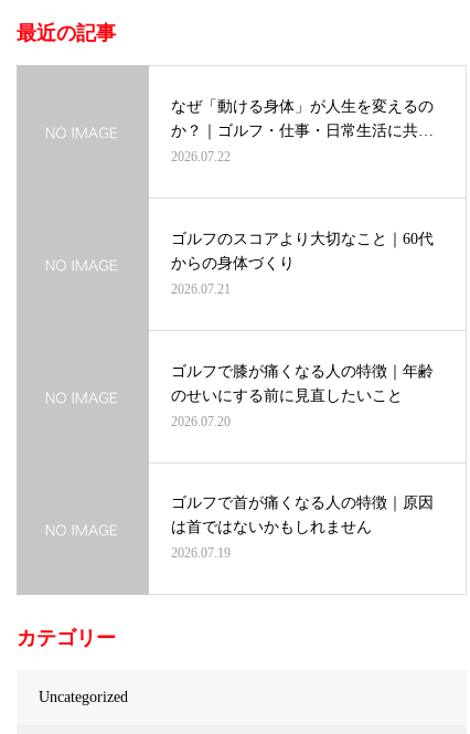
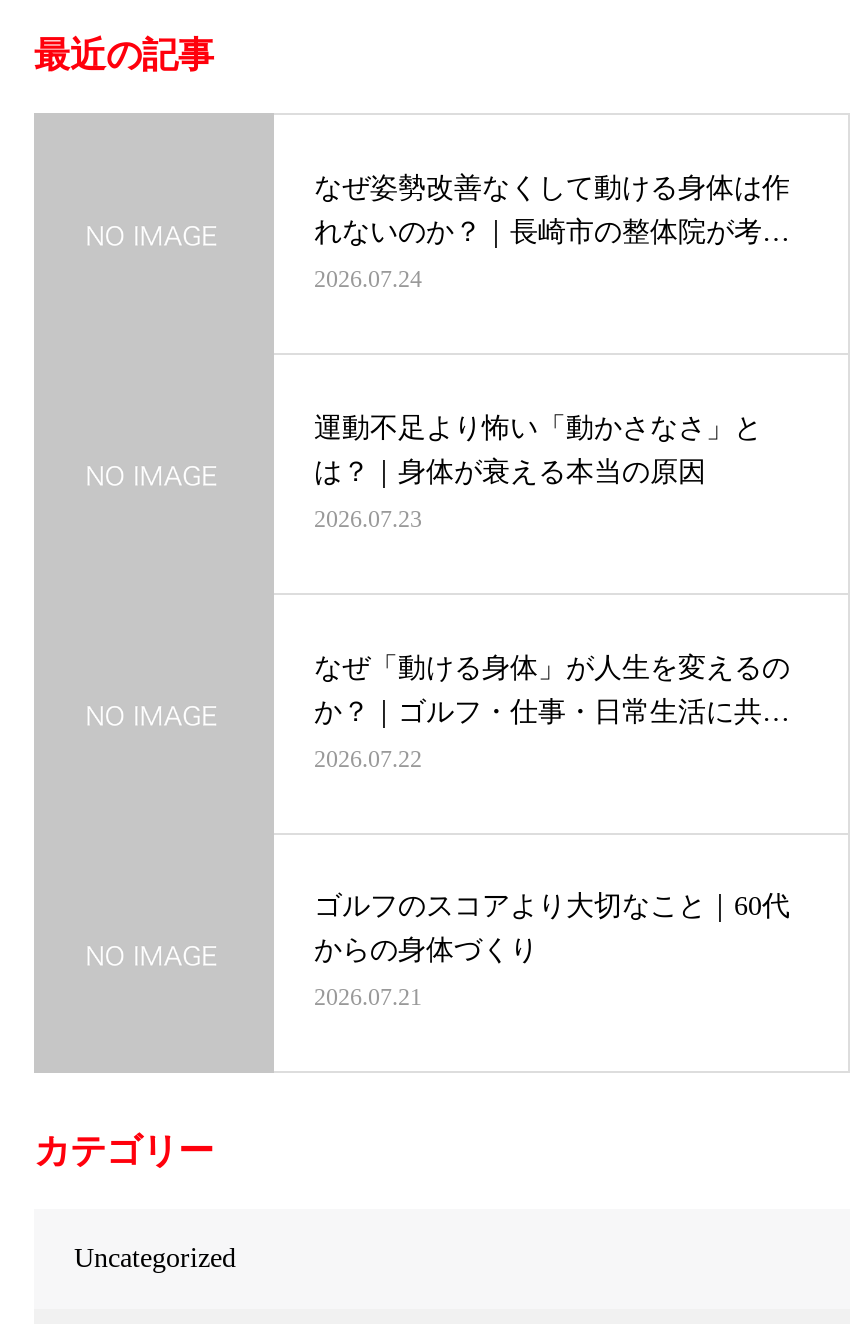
none -> [314,172,790,292] なぜ姿勢改善なくして動ける身体は作 | れないのか？｜長崎市の整体院が考… | 2026.07.24
none -> [314,412,762,532] 運動不足より怖い「動かさなさ」と | は？｜身体が衰える本当の原因 | 2026.07.23
moved [171,98,434,296] -> [314,652,790,1011]: なぜ「動ける身体」が人生を変えるの | か？｜ゴルフ・仕事・日常生活に共… | 2026.07.22 | ゴルフのスコアより大切なこと｜60代 | からの身体づくり | 2026.07.21
[171,363,434,429] ゴルフで膝が痛くなる人の特徴｜年齢 | のせいにする前に見直したいこと | 2026.07.20 -> none
[171,494,434,561] ゴルフで首が痛くなる人の特徴｜原因 | は首ではないかもしれません | 2026.07.19 -> none

